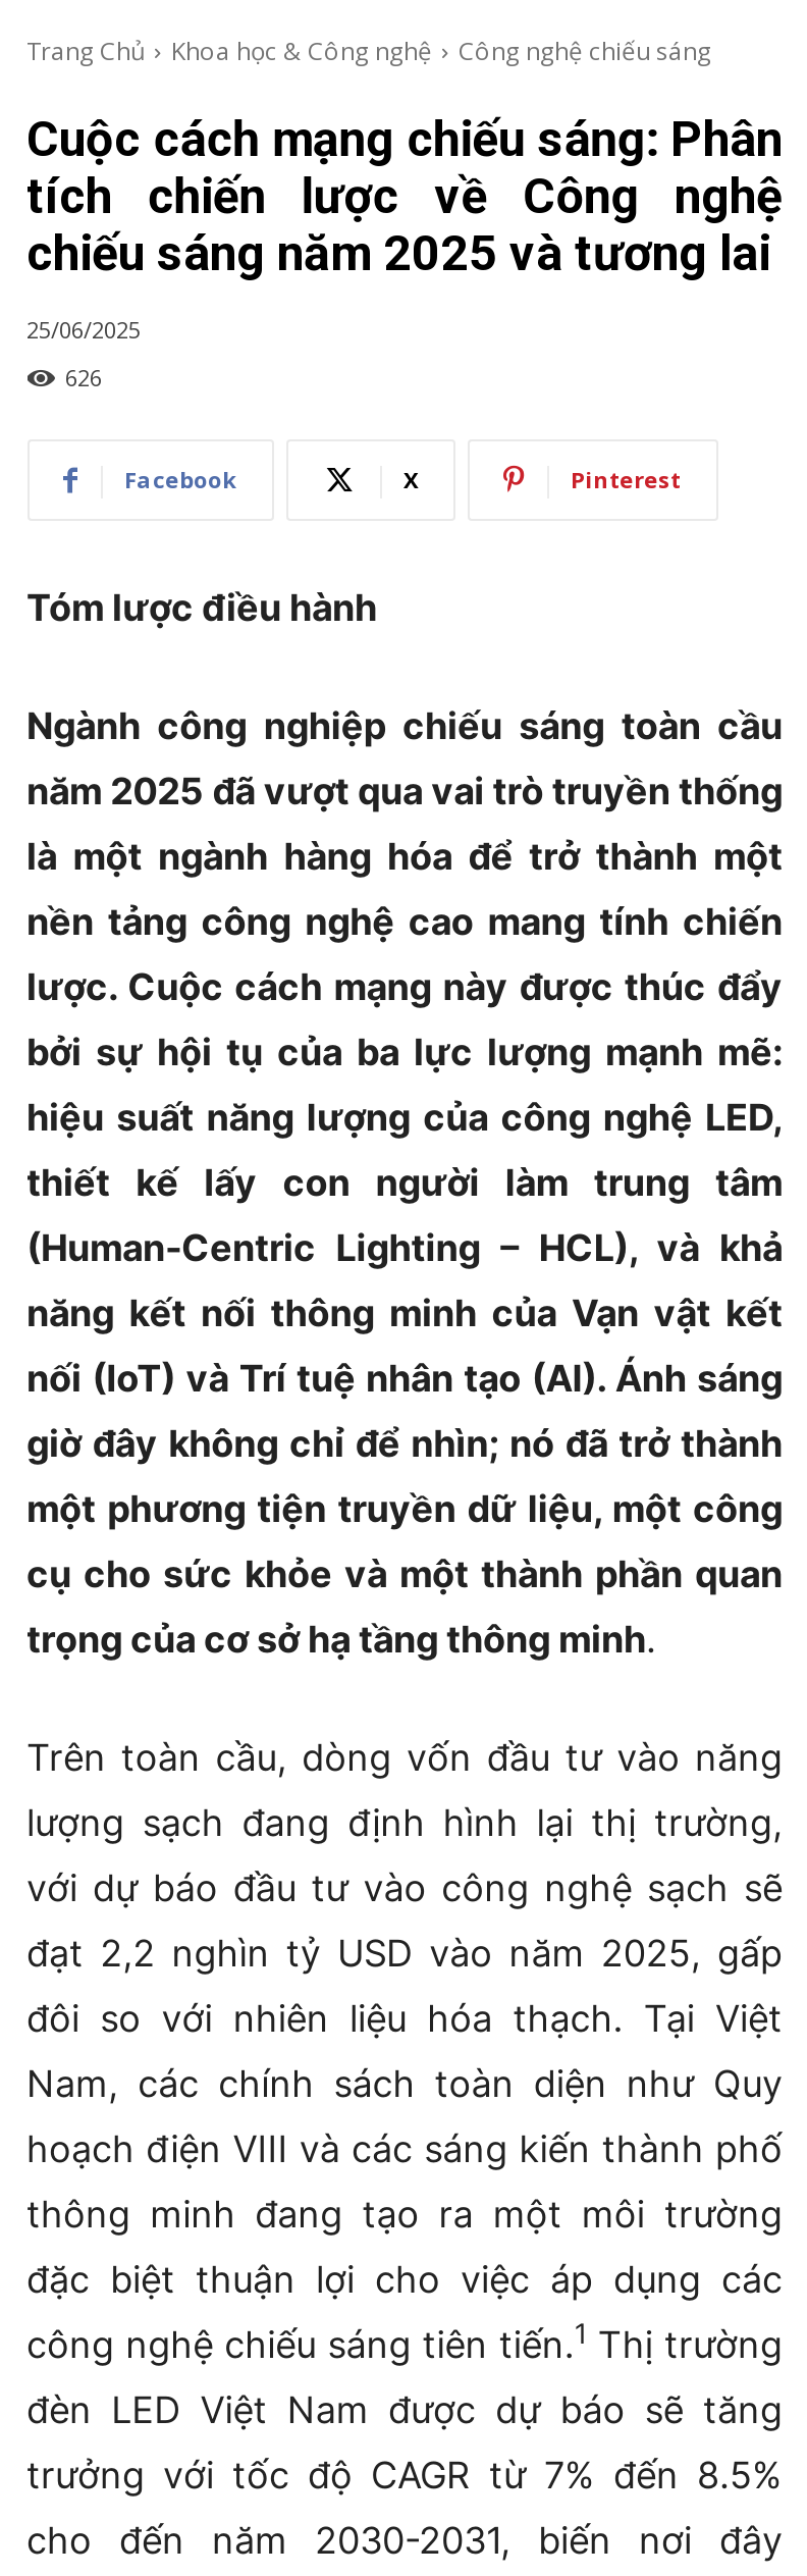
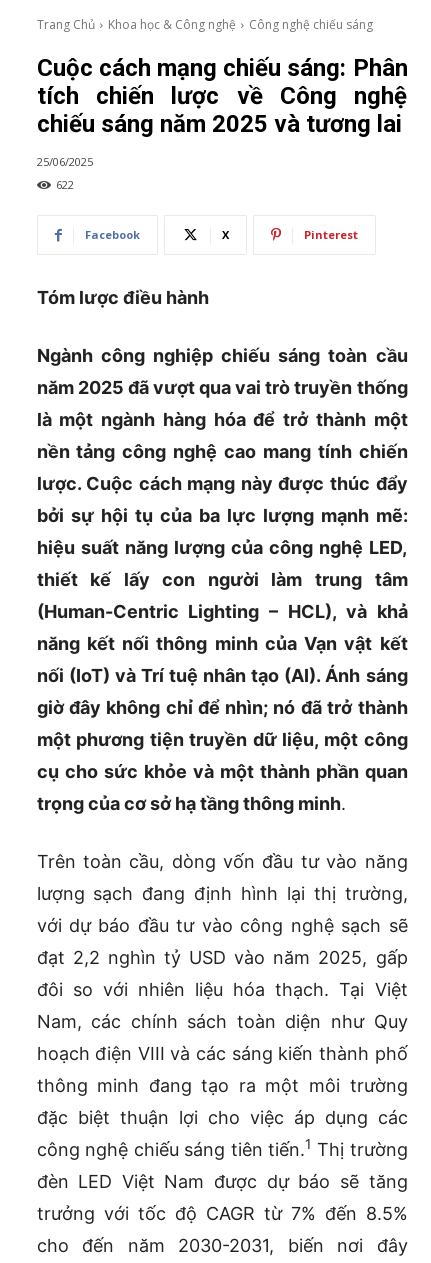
[65,362,102,393] 626 -> [55,177,73,192] 622

